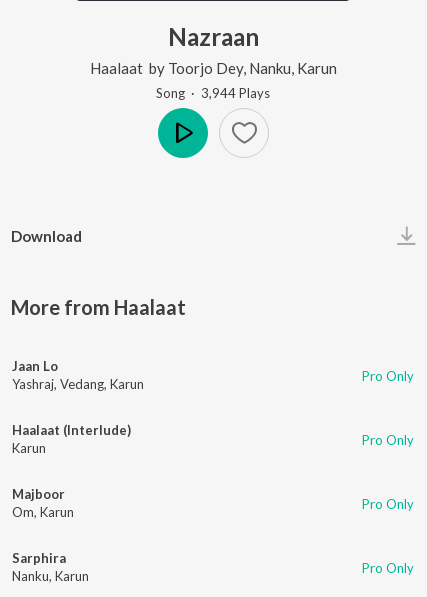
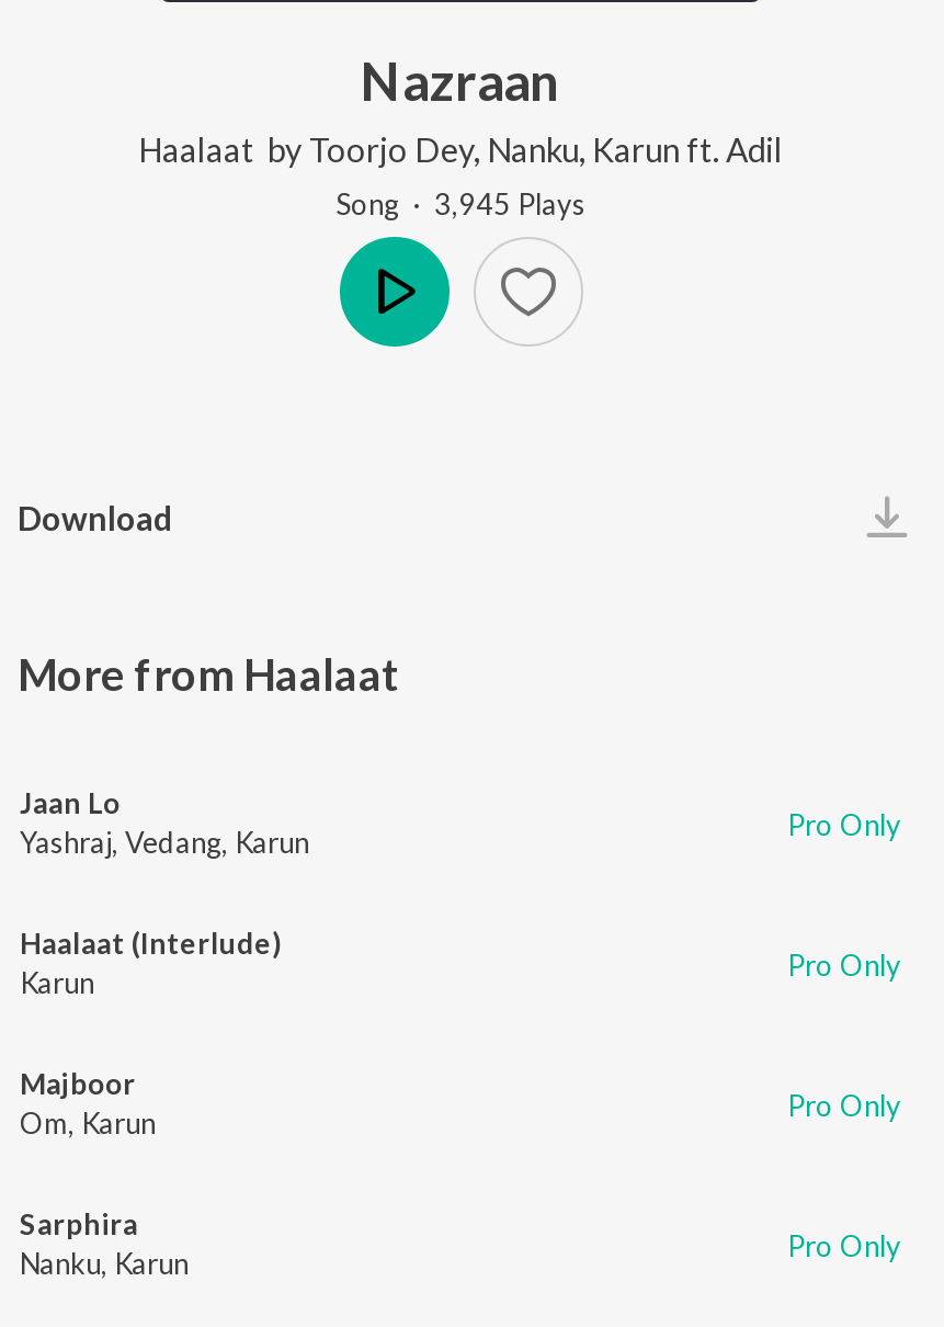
[89,58,336,76] Haalaat by Toorjo Dey, Nanku, Karun -> [138,128,783,168] Haalaat by Toorjo Dey, Nanku, Karun ft. Adil
[156,85,270,101] Song · 3,944 Plays -> [335,186,585,222] Song · 3,945 Plays

